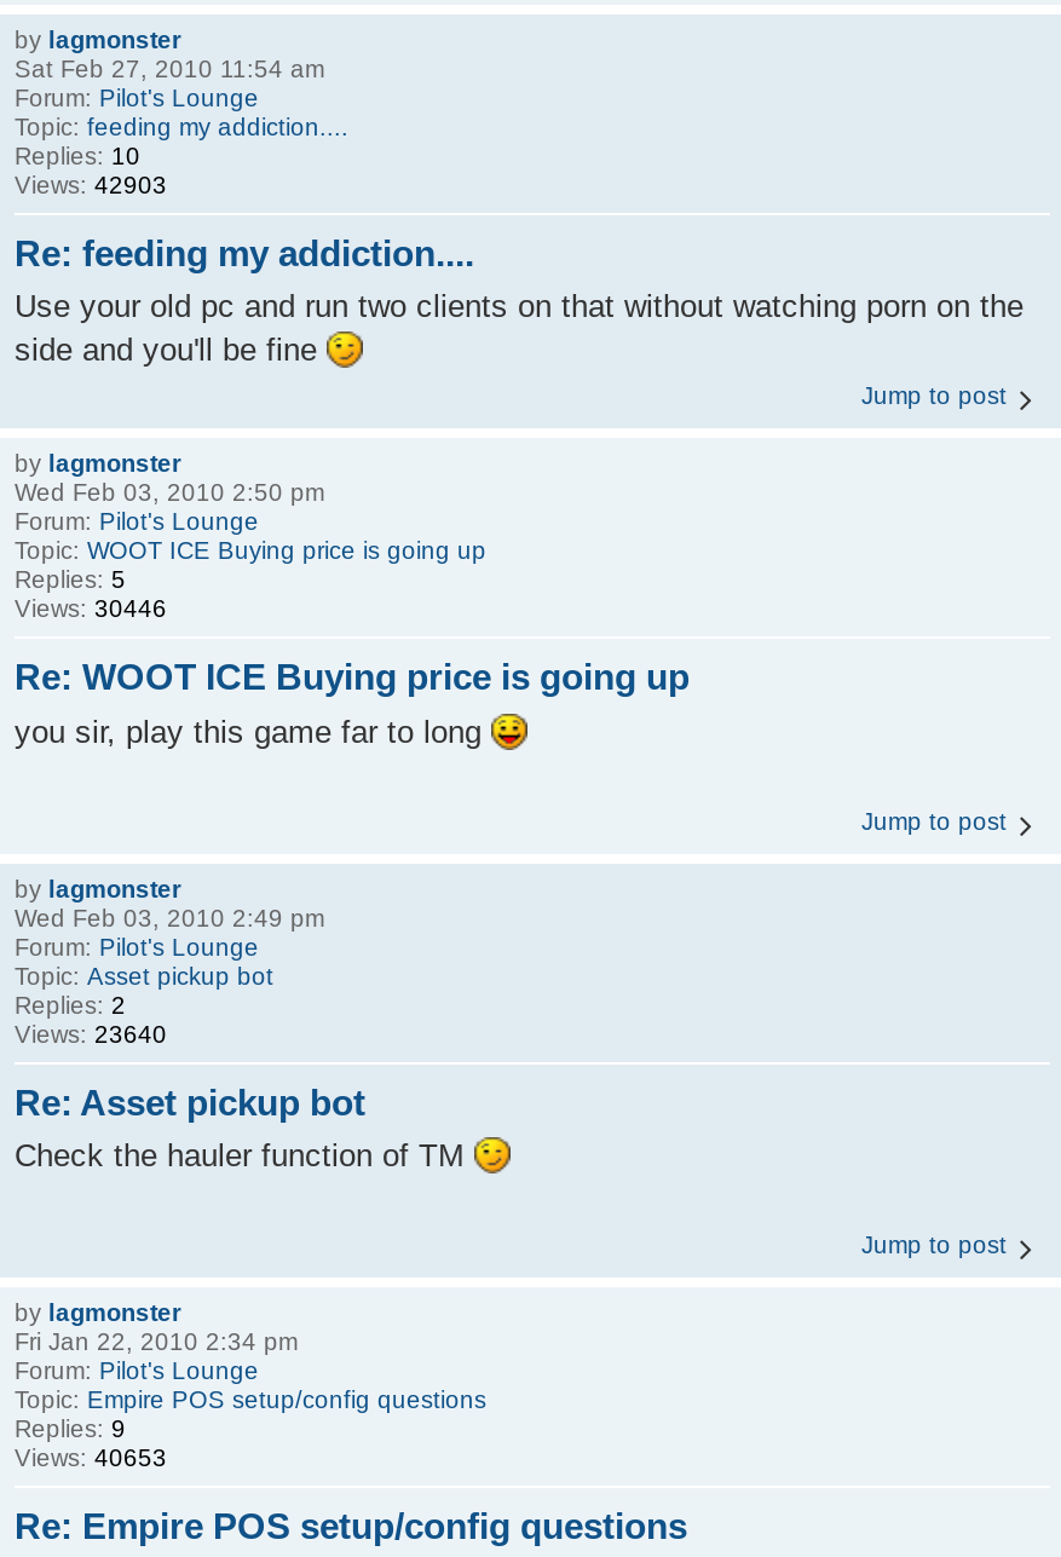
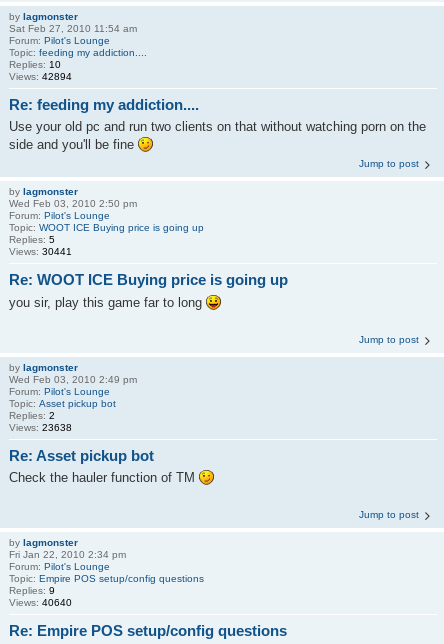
[15,171,167,197] Views: 42903 -> [9,70,72,81] Views: 42894
[15,595,167,622] Views: 30446 -> [9,246,72,257] Views: 30441
[15,1020,167,1046] Views: 23640 -> [9,421,72,432] Views: 23638
[15,1444,167,1471] Views: 40653 -> [9,597,72,608] Views: 40640

